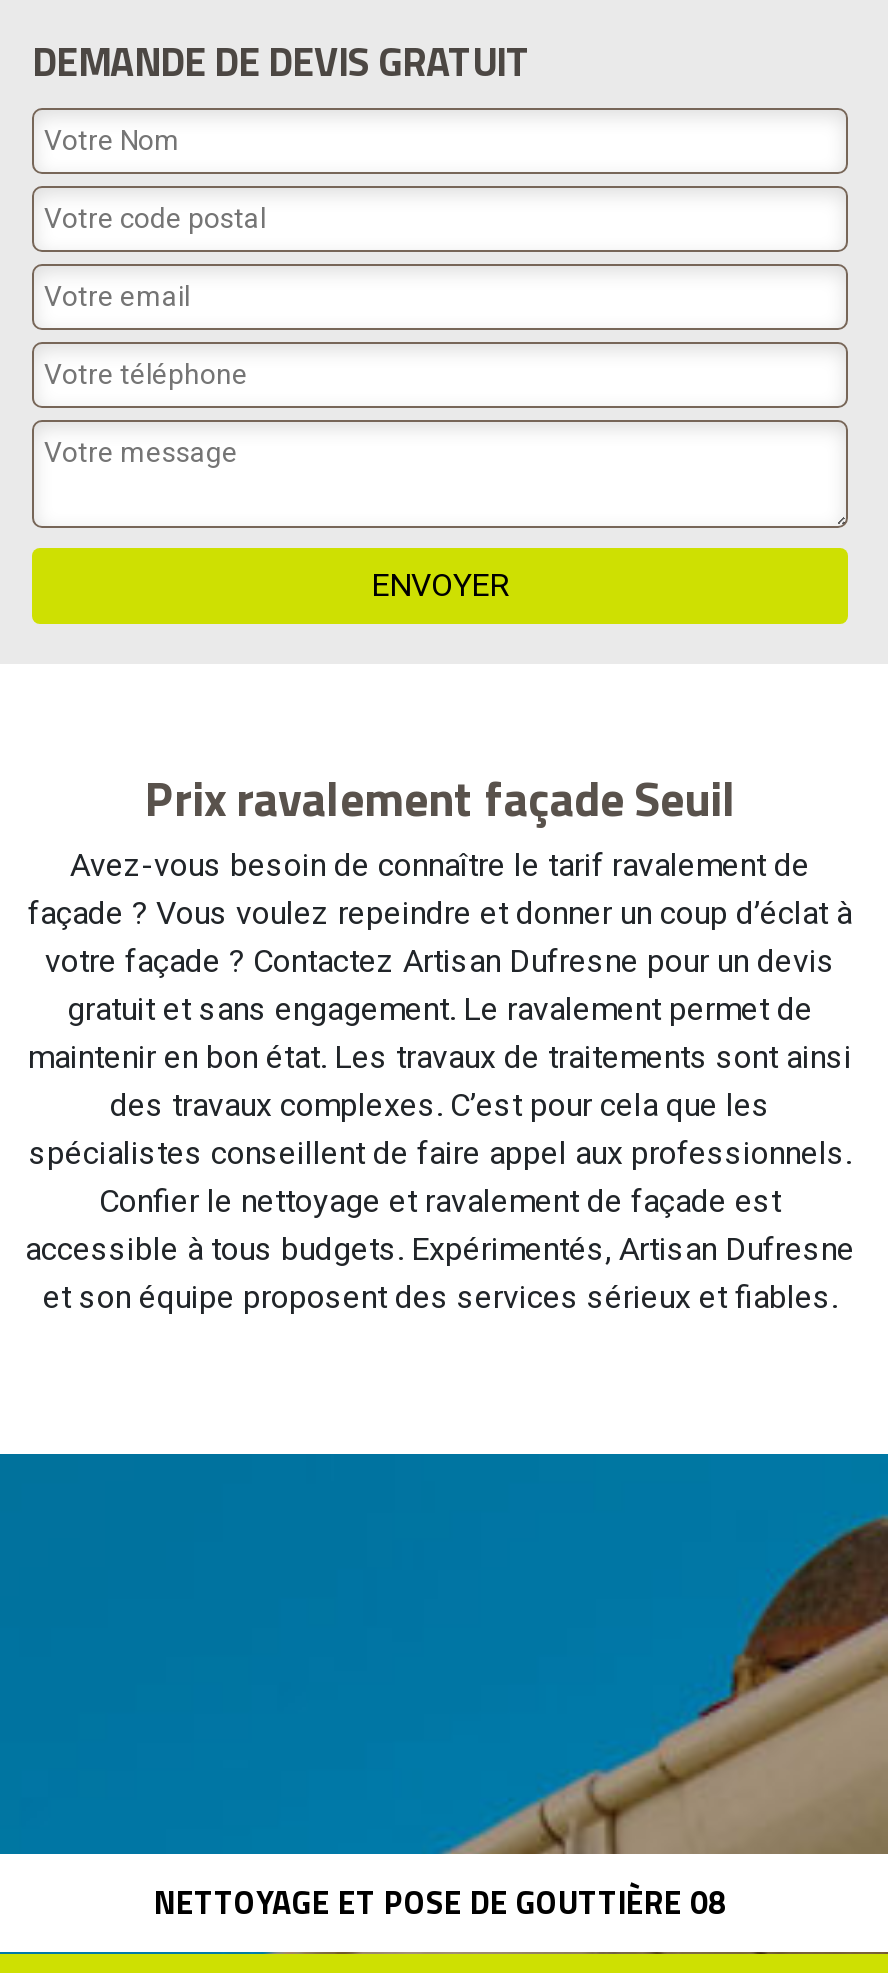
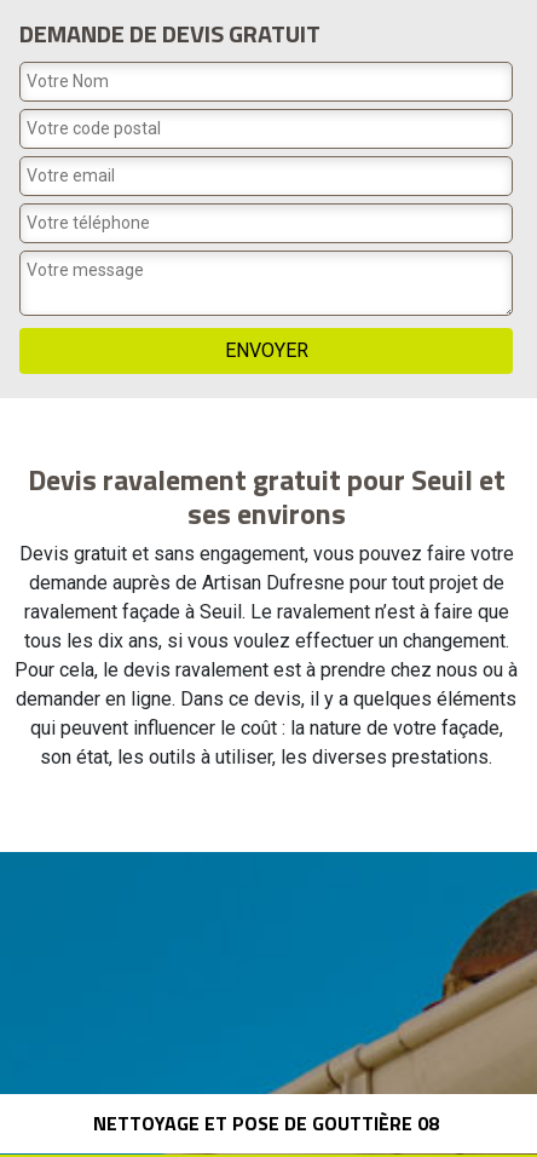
[25,762,855,1316] Prix ravalement façade Seuil | Avez-vous besoin de connaître le tarif ravalement de | façade ? Vous voulez repeindre et donner un coup d’éclat à | votre façade ? Contactez Artisan Dufresne pour un devis | gratuit et sans engagement. Le ravalement permet de | maintenir en bon état. Les travaux de traitements sont ainsi | des travaux complexes. C’est pour cela que les | spécialistes conseillent de faire appel aux professionnels. | Confier le nettoyage et ravalement de façade est | accessible à tous budgets. Expérimentés, Artisan Dufresne | et son équipe proposent des services sérieux et fiables. -> [15,457,518,769] Devis ravalement gratuit pour Seuil et | ses environs | Devis gratuit et sans engagement, vous pouvez faire votre | demande auprès de Artisan Dufresne pour tout projet de | ravalement façade à Seuil. Le ravalement n’est à faire que | tous les dix ans, si vous voulez effectuer un changement. | Pour cela, le devis ravalement est à prendre chez nous ou à | demander en ligne. Dans ce devis, il y a quelques éléments | qui peuvent influencer le coût : la nature de votre façade, | son état, les outils à utiliser, les diverses prestations.

